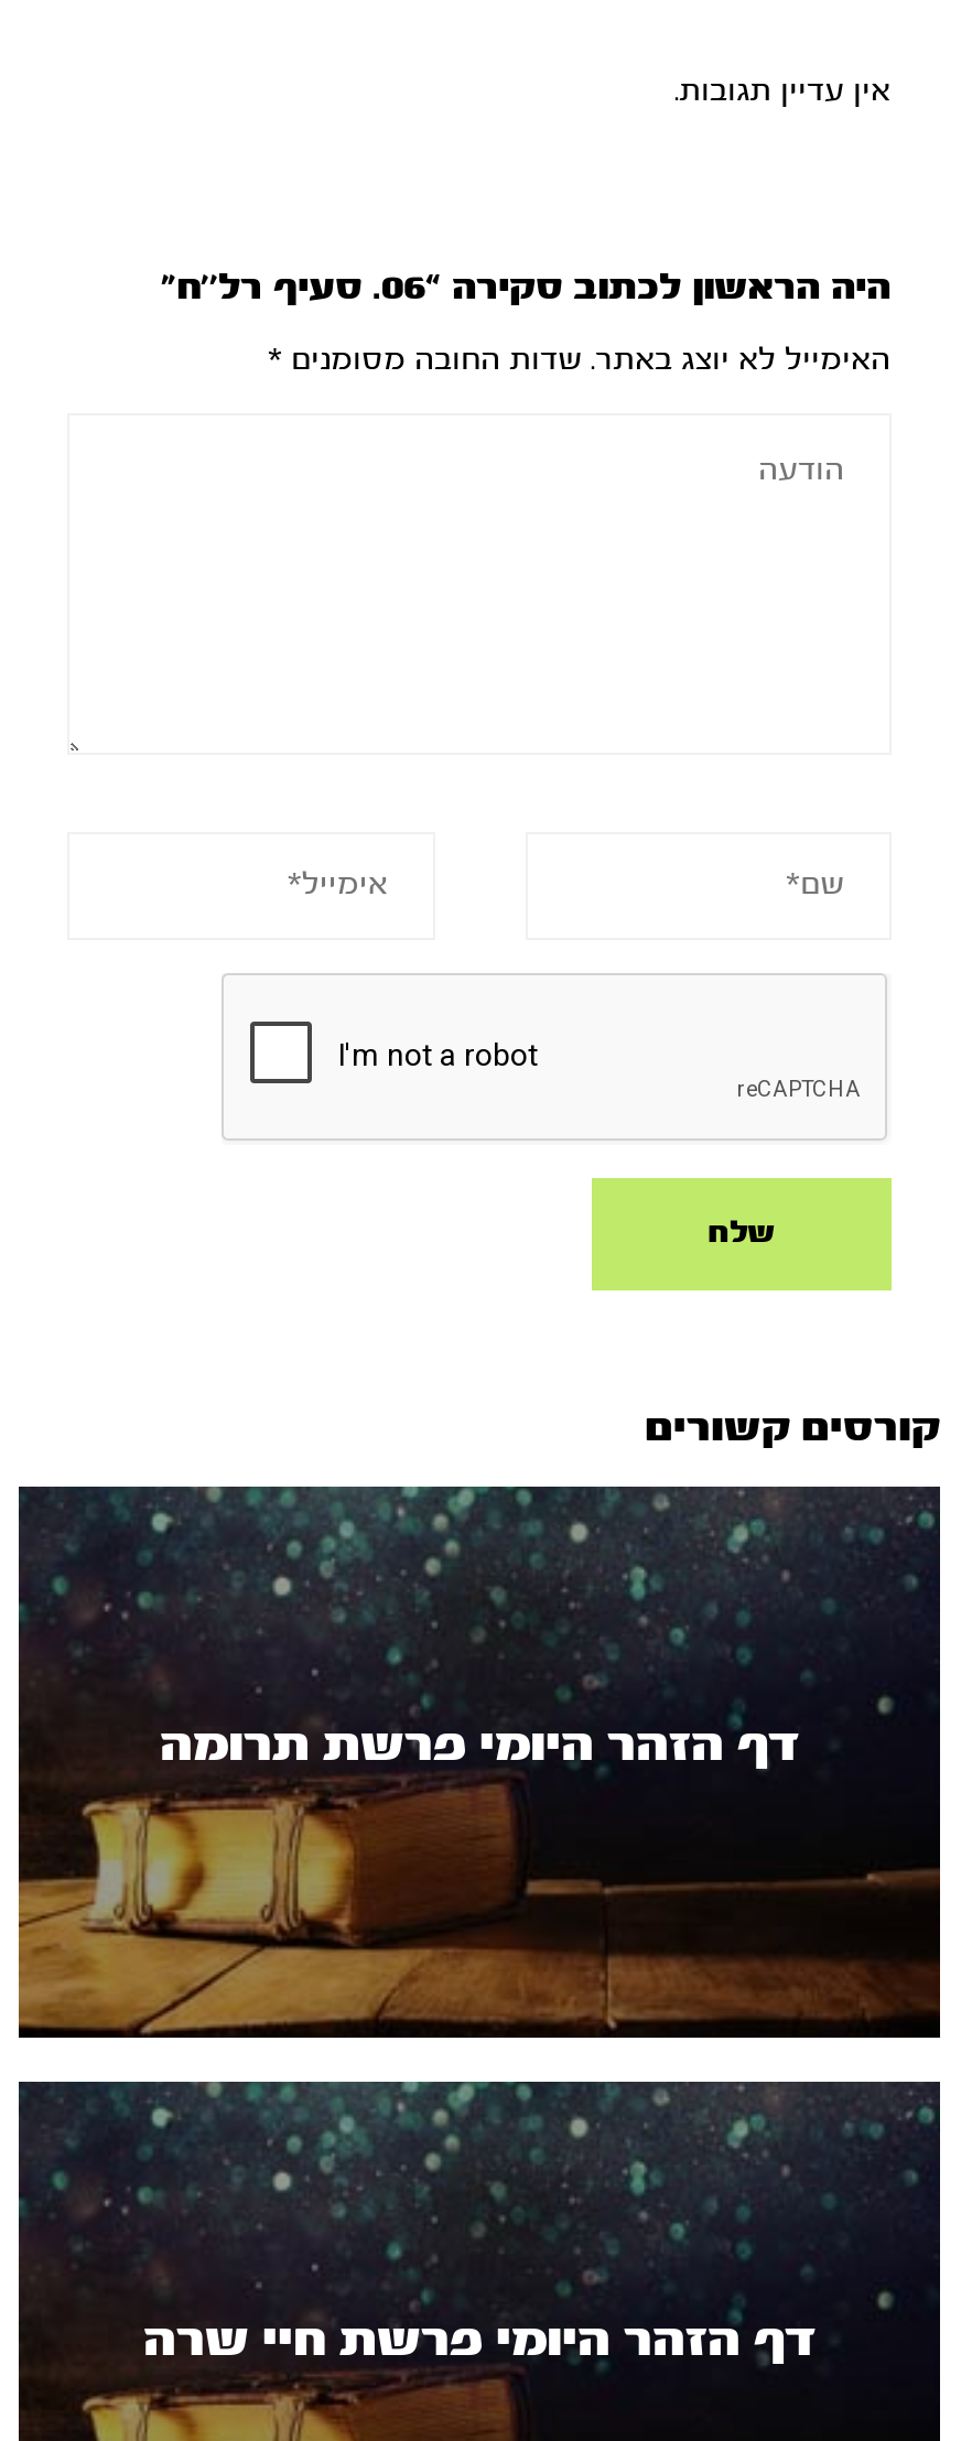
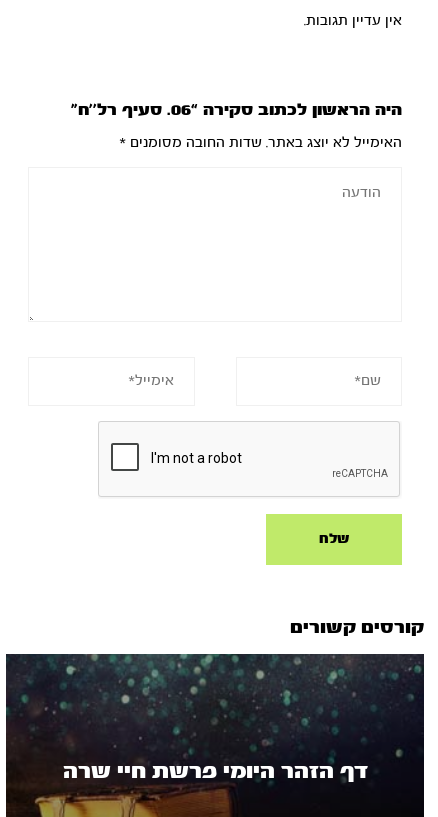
[160,1715,799,1773] דף הזהר היומי פרשת תרומה -> none
[17,1857,940,2040] [image] -> none

